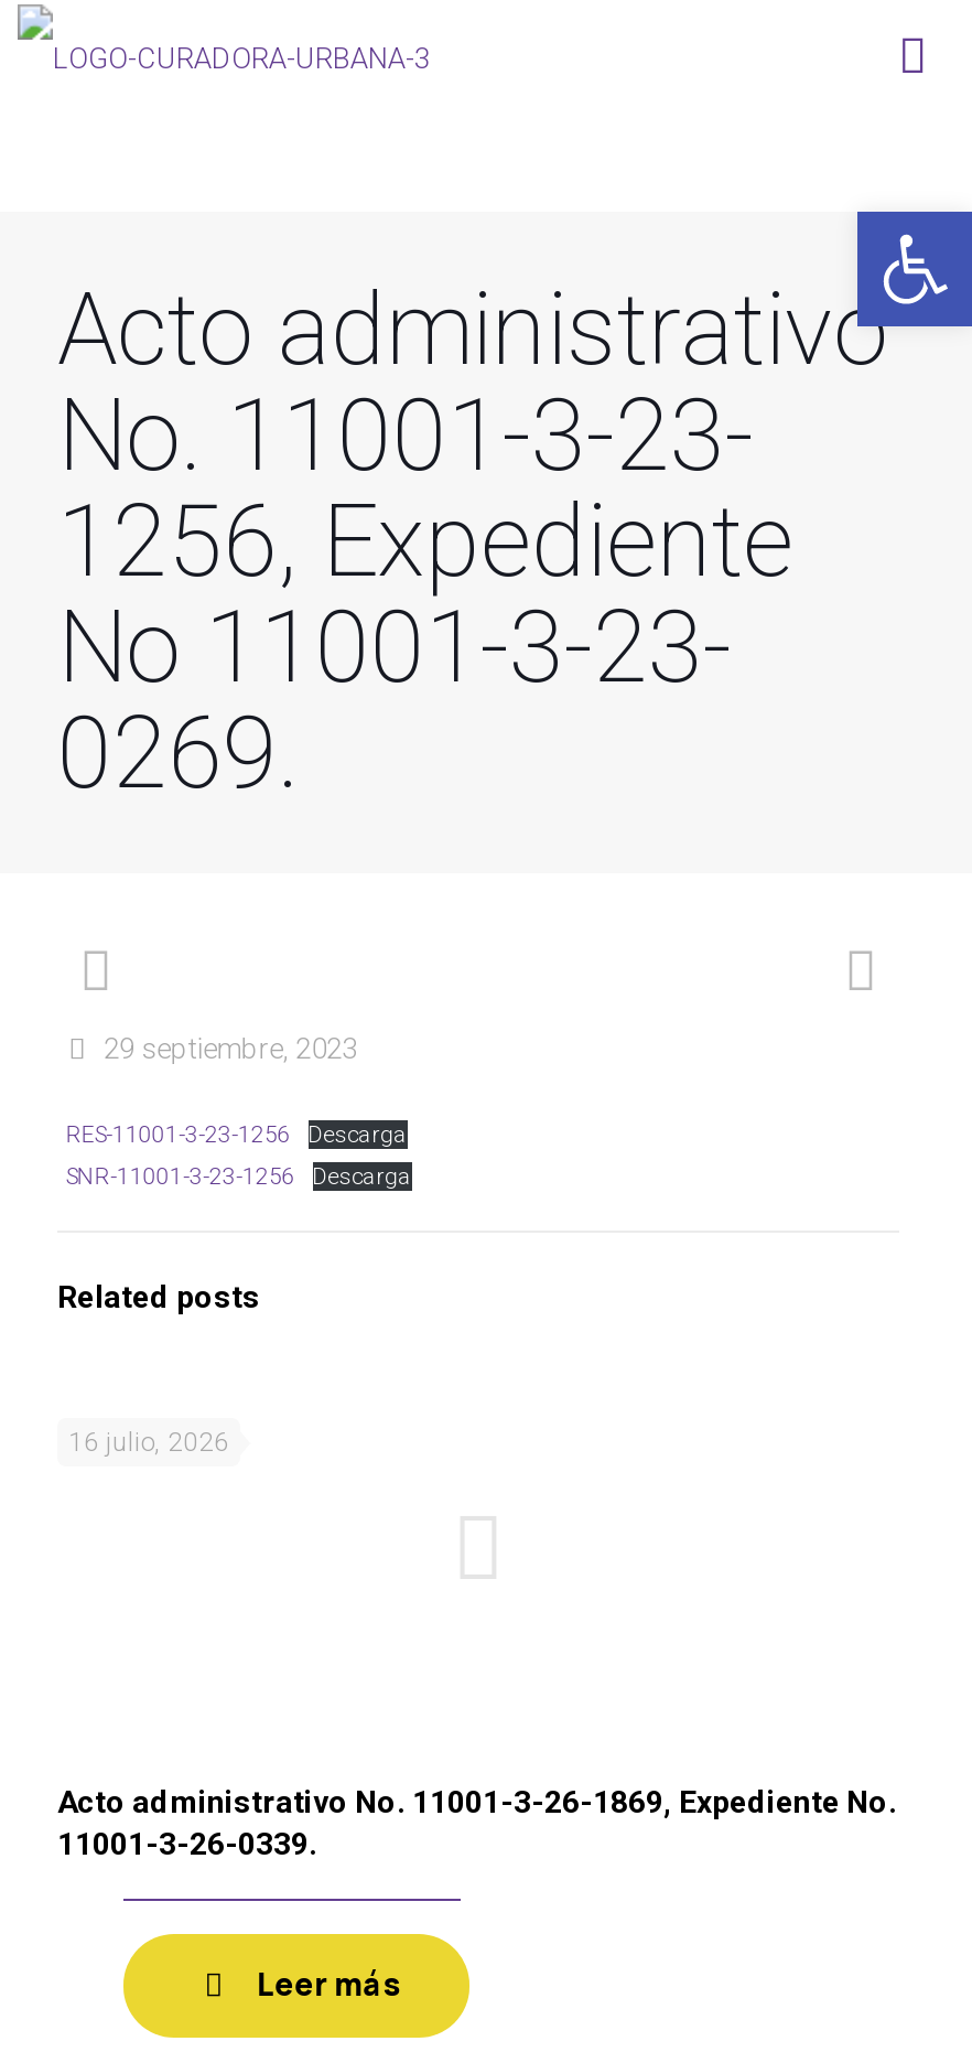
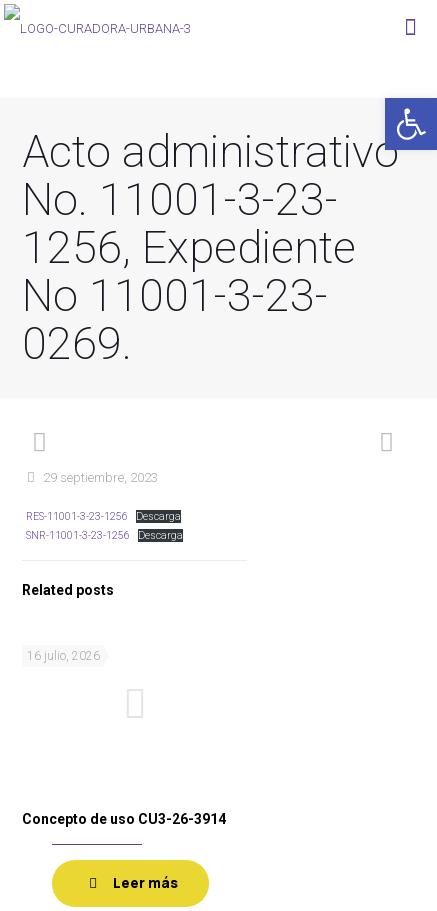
[57,1784,897,1861] Acto administrativo No. 11001-3-26-1869, Expediente No. | 11001-3-26-0339. -> [22,811,226,827] Concepto de uso CU3-26-3914

